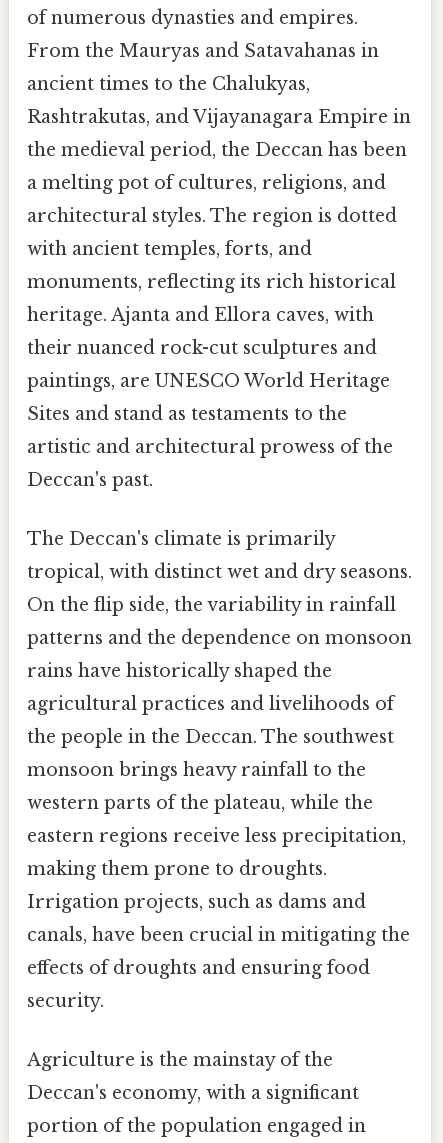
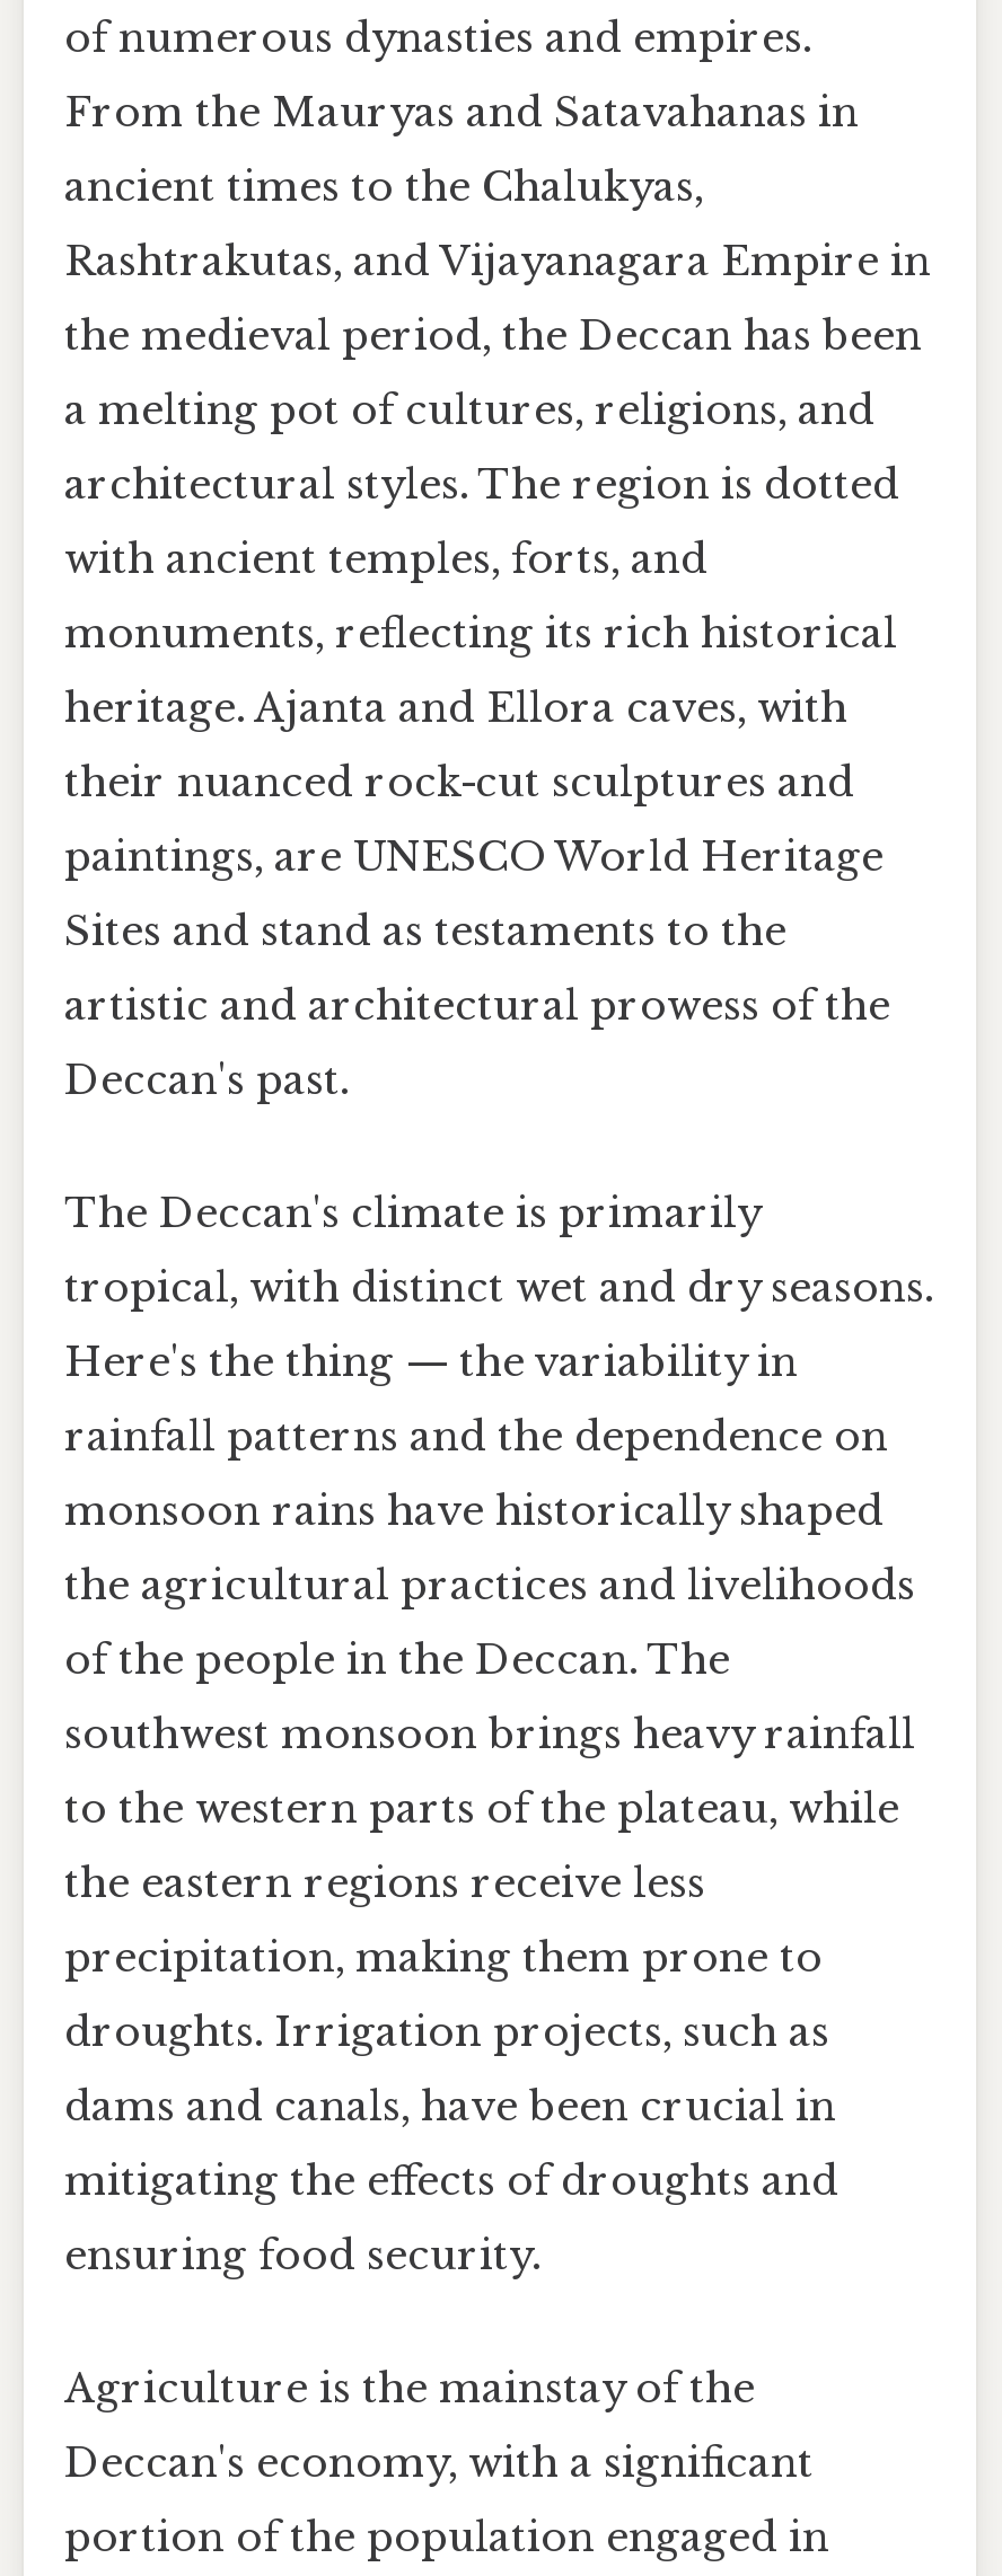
[27,594,396,616] On the flip side, the variability in rainfall -> [64,1337,798,1387] Here's the thing — the variability in
[27,627,412,649] patterns and the dependence on monsoon -> [64,1412,888,1461] rainfall patterns and the dependence on
[27,660,332,682] rains have historically shaped the -> [64,1486,884,1536] monsoon rains have historically shaped
[27,693,394,715] agricultural practices and livelihoods of -> [64,1561,915,1610] the agricultural practices and livelihoods
[27,726,394,748] the people in the Deccan. The southwest -> [64,1635,730,1685] of the people in the Deccan. The
[27,759,366,781] monsoon brings heavy rainfall to the -> [64,1710,915,1759] southwest monsoon brings heavy rainfall
[27,792,373,814] western parts of the plateau, while the -> [64,1784,899,1834] to the western parts of the plateau, while
[27,825,406,847] eastern regions receive less precipitation, -> [64,1858,705,1908] the eastern regions receive less
[27,858,327,880] making them prone to droughts. -> [64,1933,823,1983] precipitation, making them prone to
[27,891,366,913] Irrigation projects, such as dams and -> [64,2007,829,2057] droughts. Irrigation projects, such as
[27,924,410,946] canals, have been crucial in mitigating the -> [64,2082,836,2131] dams and canals, have been crucial in
[27,957,370,979] effects of droughts and ensuring food -> [64,2156,838,2206] mitigating the effects of droughts and
[27,990,104,1012] security. -> [64,2231,540,2280] ensuring food security.

